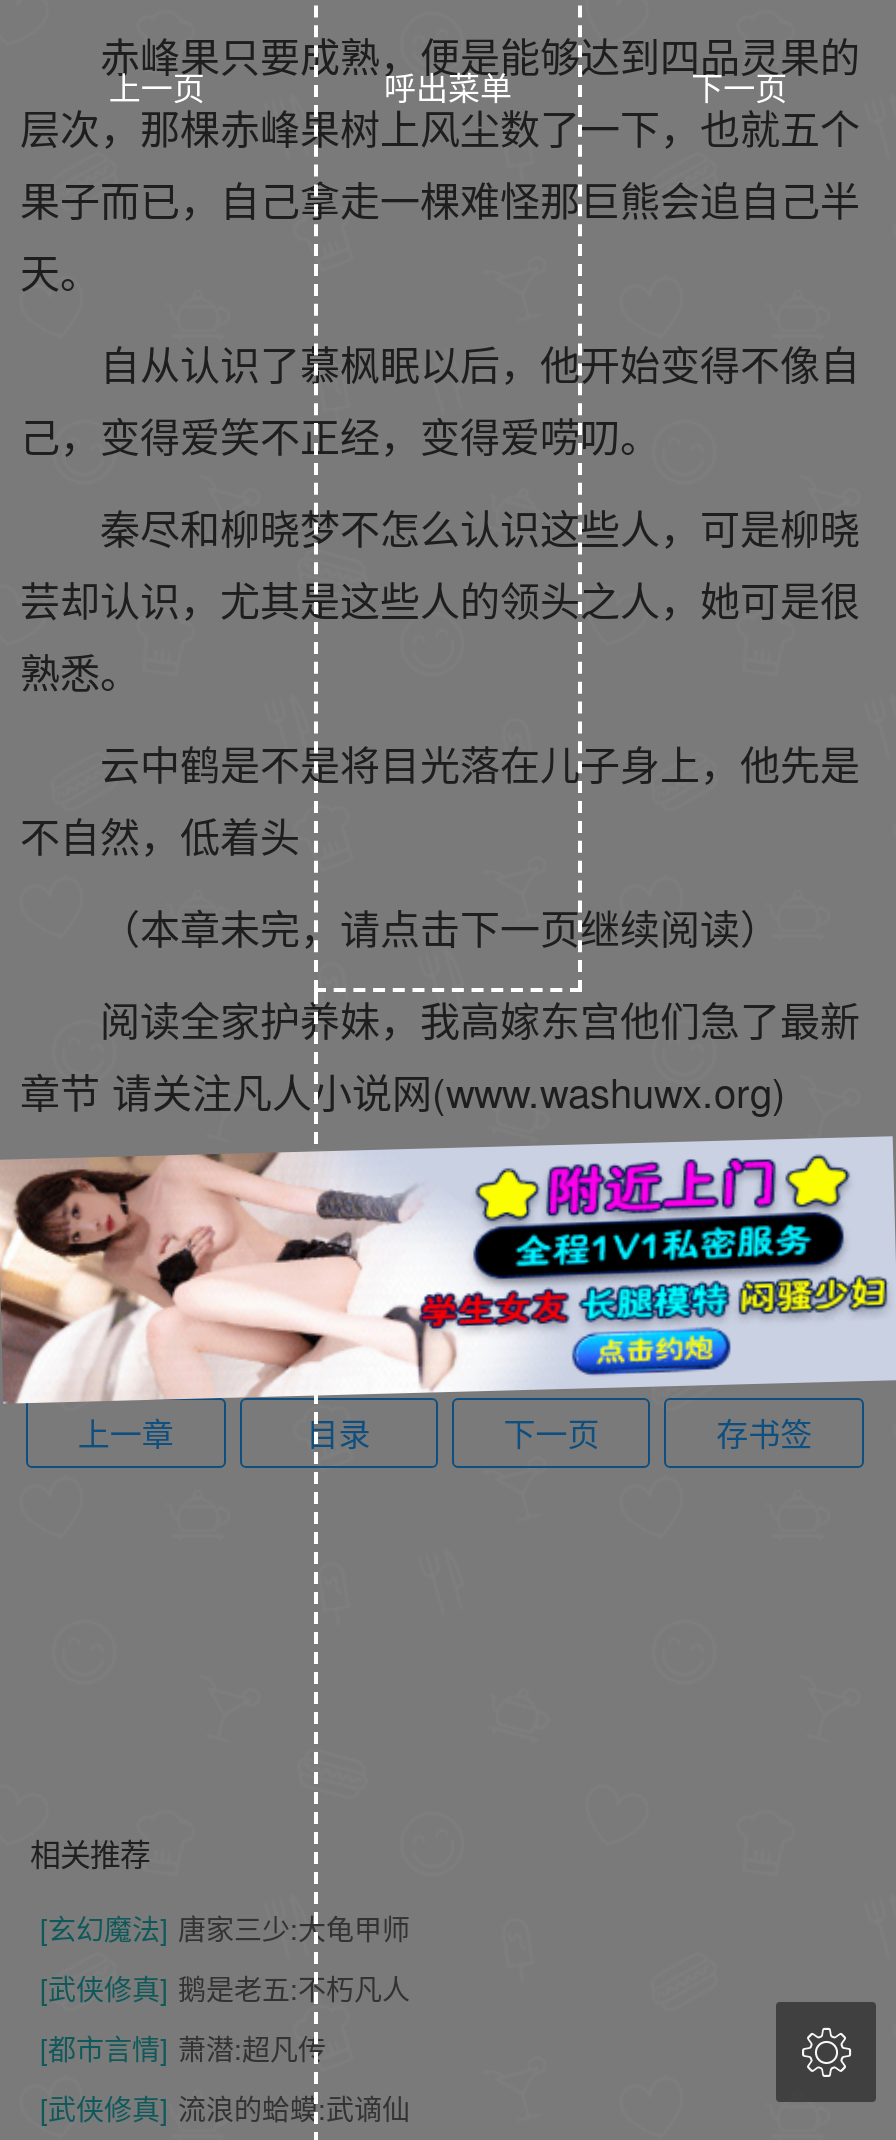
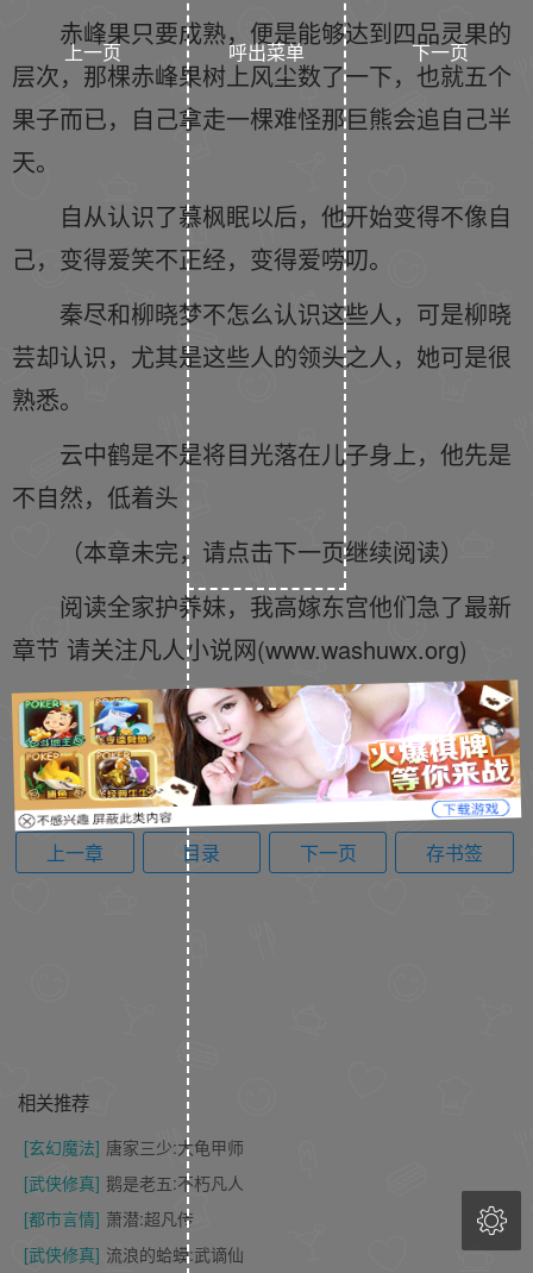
[6,1136,890,1404] [image] -> [4,676,529,835] [image]

